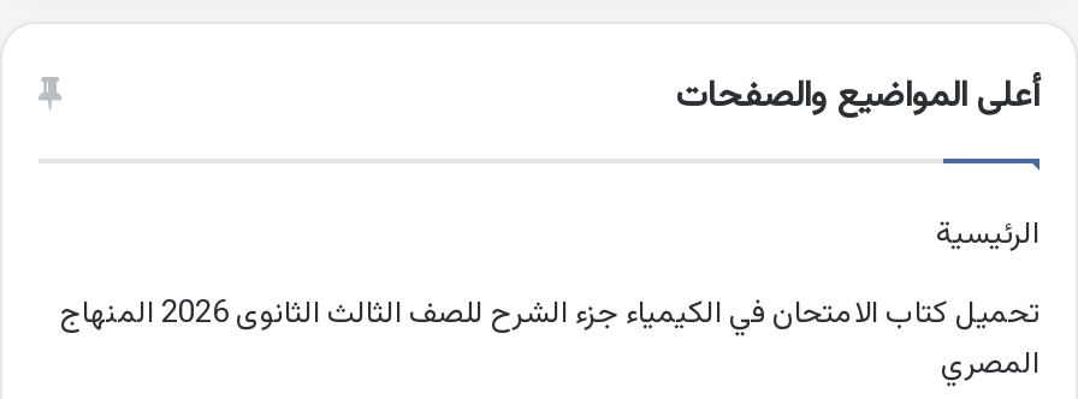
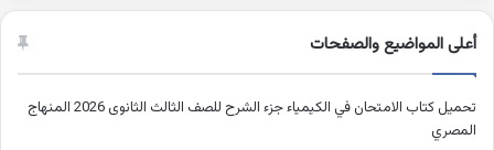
[936,210,1039,258] الرئيسية -> none

